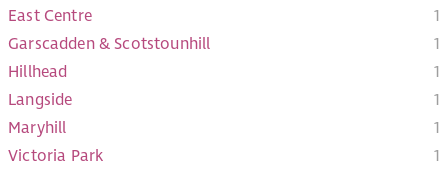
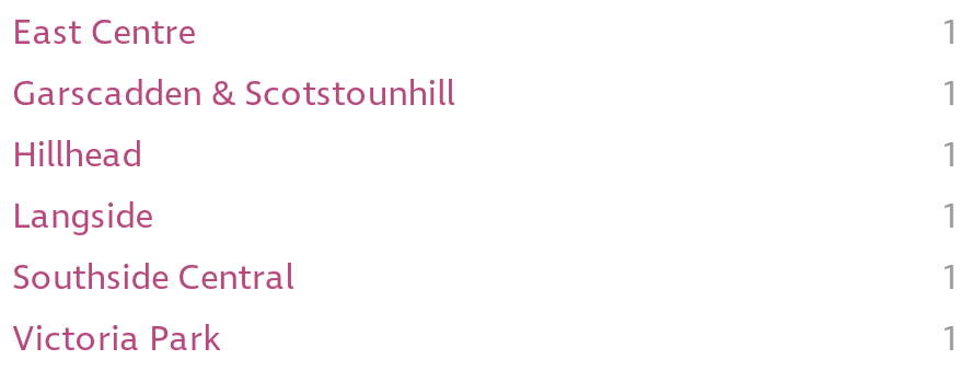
[8,118,66,138] Maryhill -> [12,256,294,300] Southside Central

